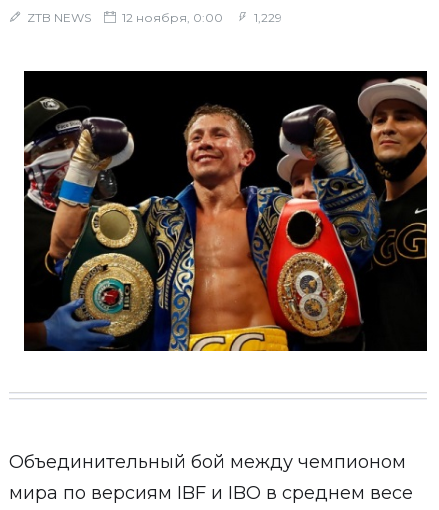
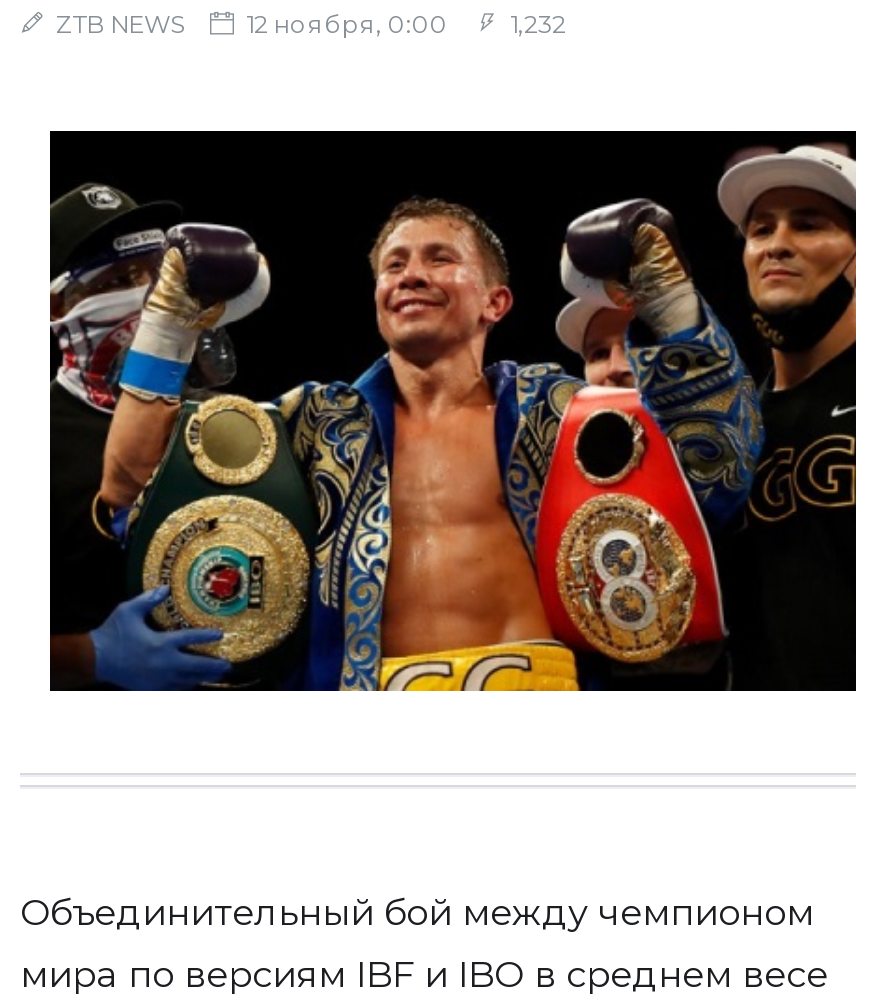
[27,10,282,25] ZTB NEWS 12 ноября, 0:00 1,229 -> [56,9,566,39] ZTB NEWS 12 ноября, 0:00 1,232

